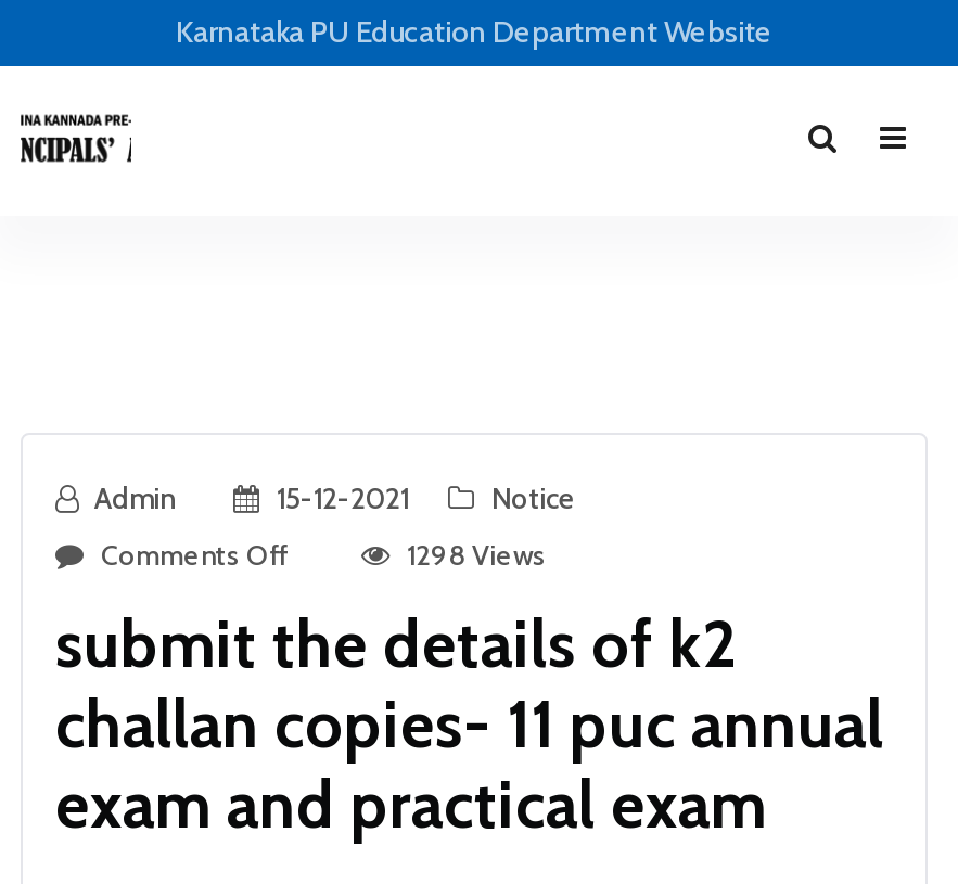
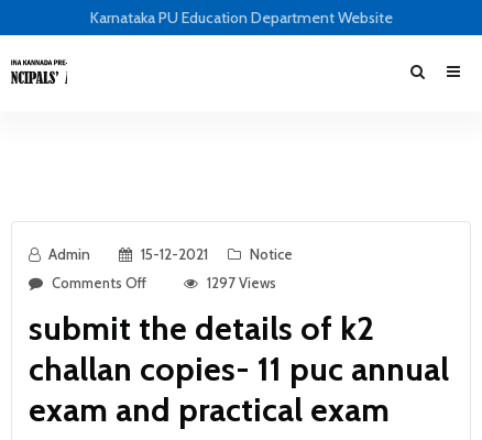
[407,537,546,572] 1298 Views -> [207,274,276,291] 1297 Views

